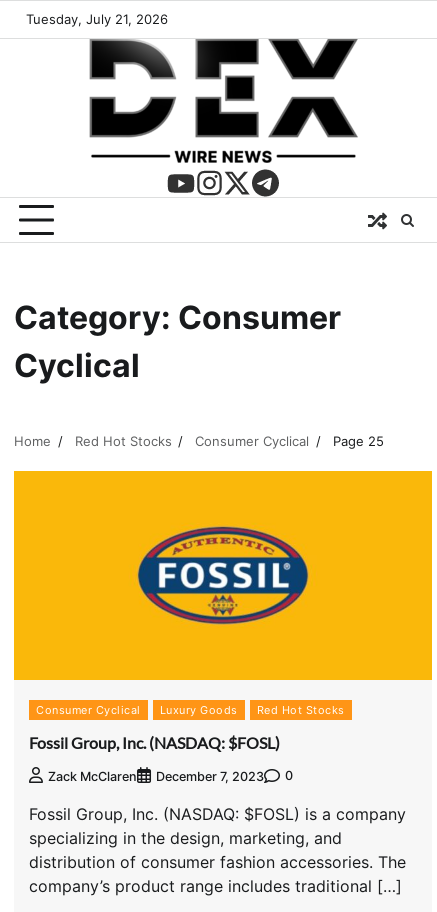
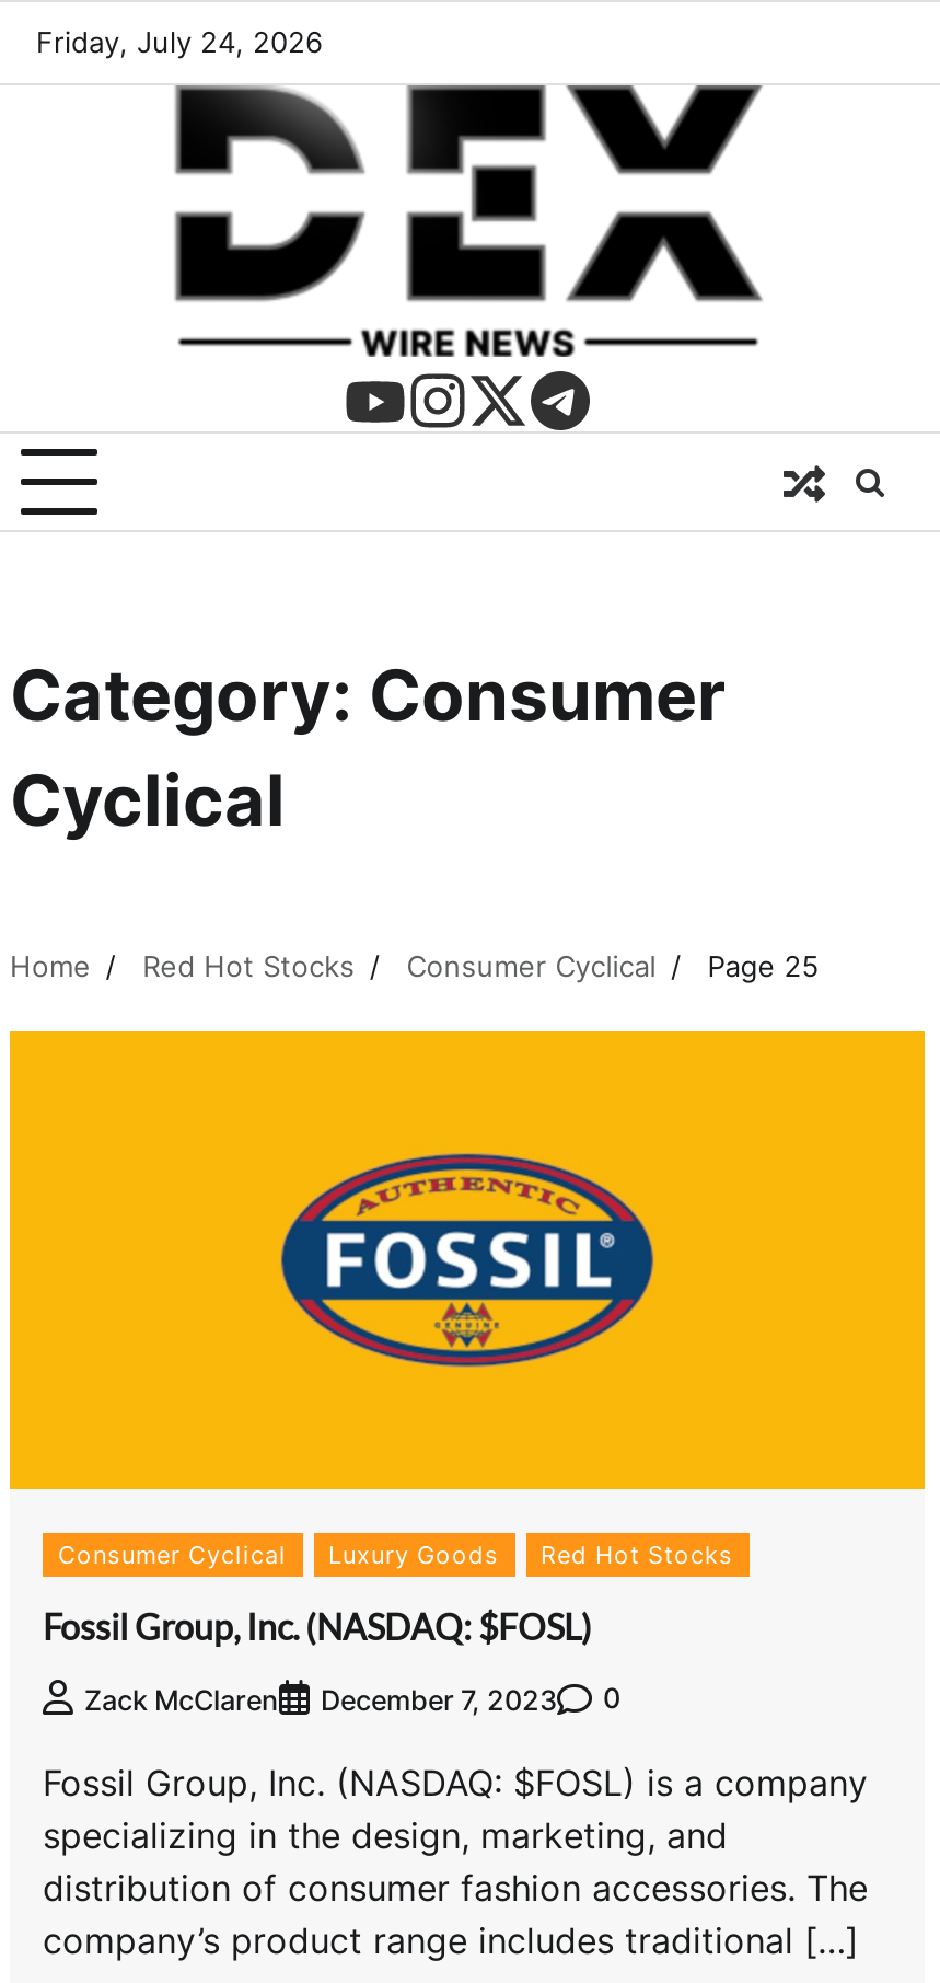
[26,11,168,27] Tuesday, July 21, 2026 -> [36,24,323,59] Friday, July 24, 2026

